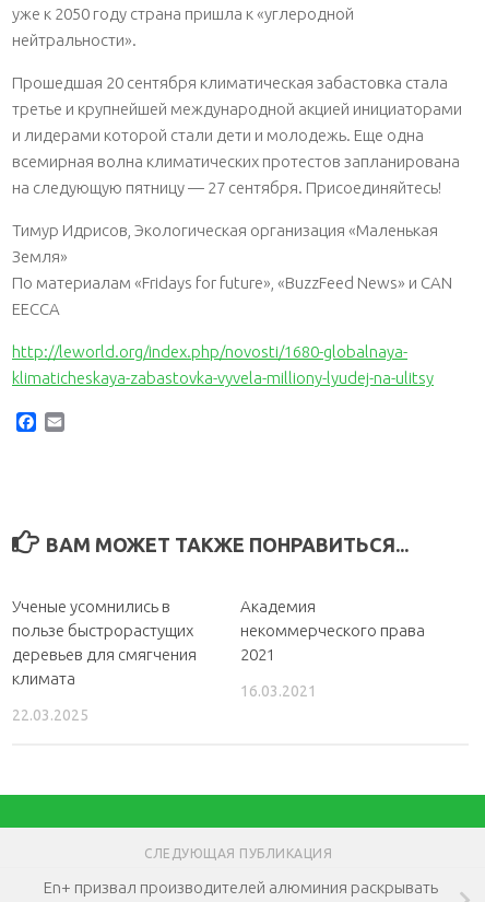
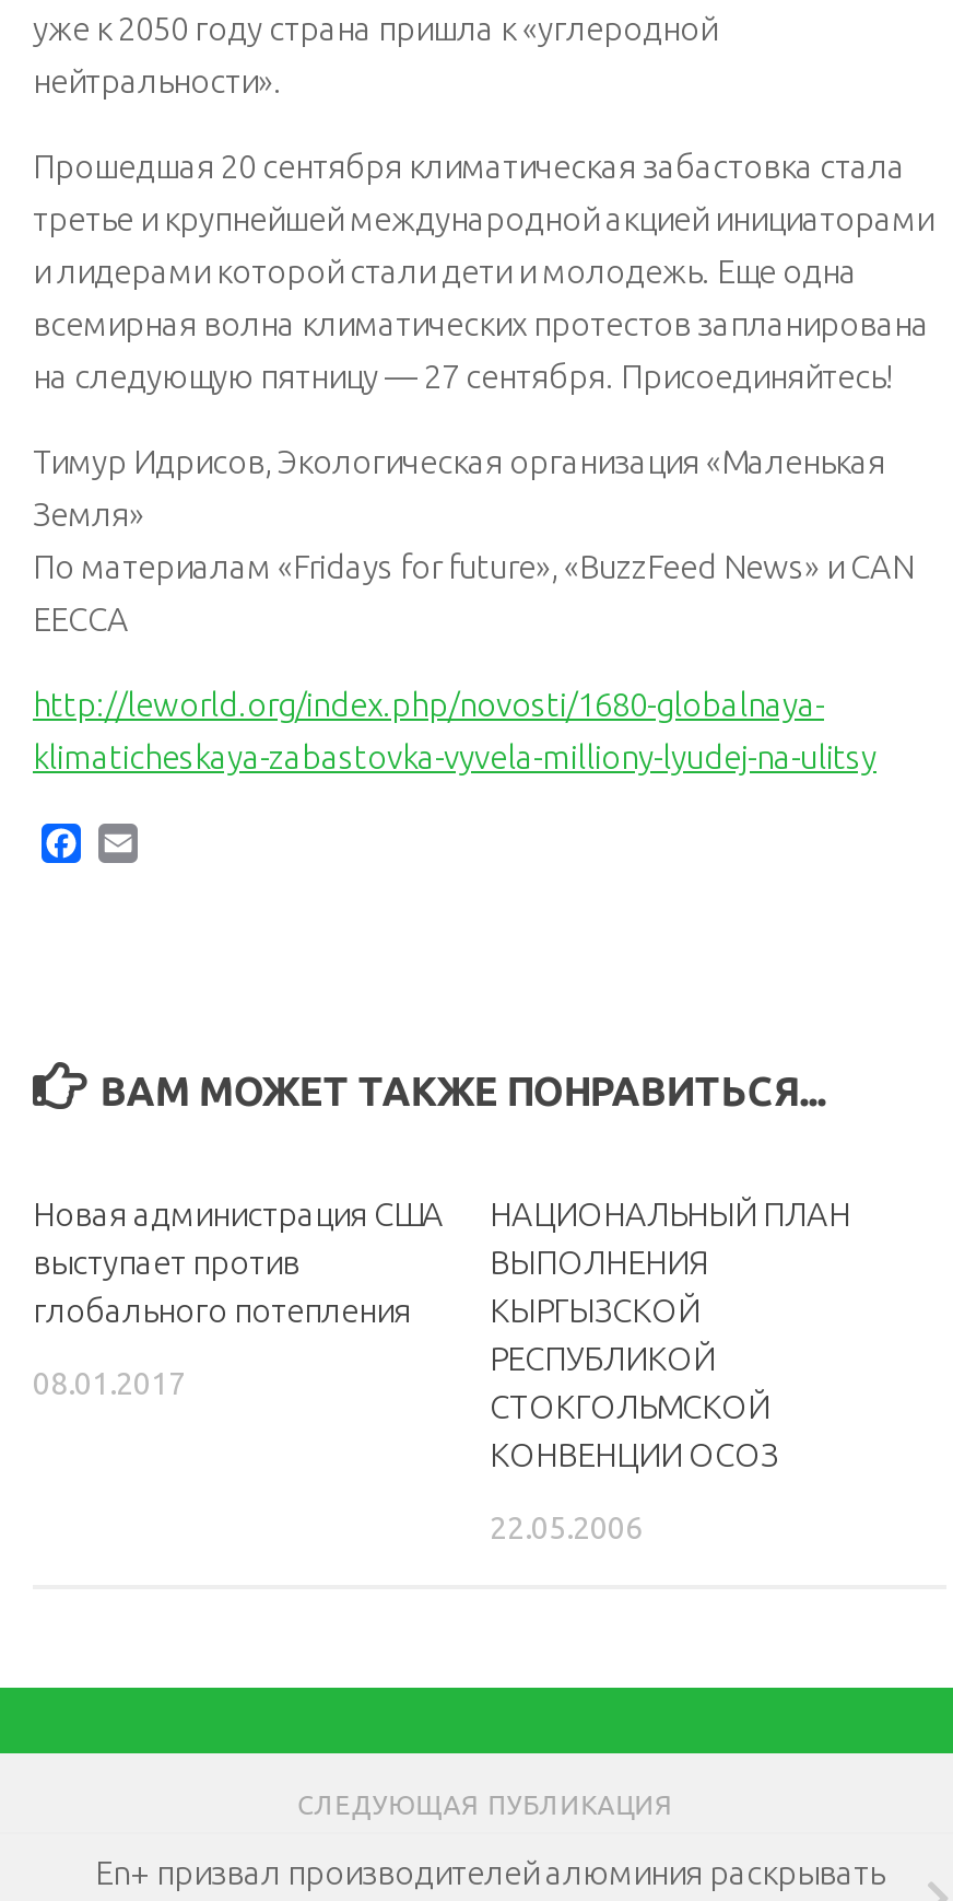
[12,597,197,688] Ученые усомнились в | пользе быстрорастущих | деревьев для смягчения | климата -> [33,1194,444,1328] Новая администрация США | выступает против | глобального потепления
[240,597,425,664] Академия | некоммерческого права | 2021 -> [490,1194,850,1472] НАЦИОНАЛЬНЫЙ ПЛАН | ВЫПОЛНЕНИЯ | КЫРГЫЗСКОЙ | РЕСПУБЛИКОЙ | СТОКГОЛЬМСКОЙ | КОНВЕНЦИИ ОСОЗ
[240,682,317,700] 16.03.2021 -> [490,1509,643,1544] 22.05.2006
[12,706,88,724] 22.03.2025 -> [33,1365,186,1400] 08.01.2017

